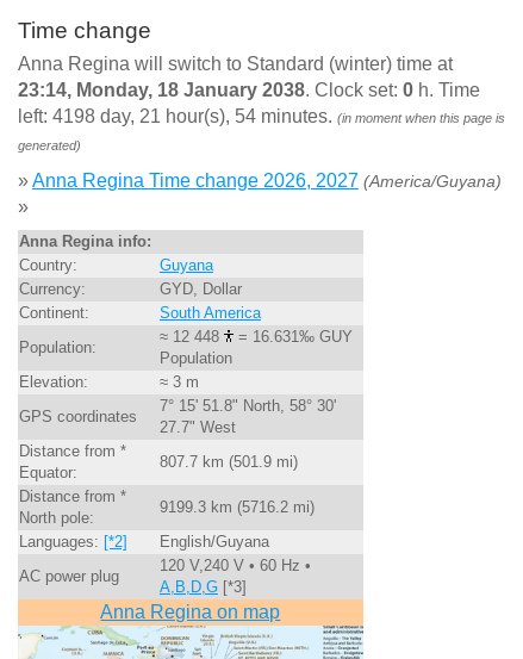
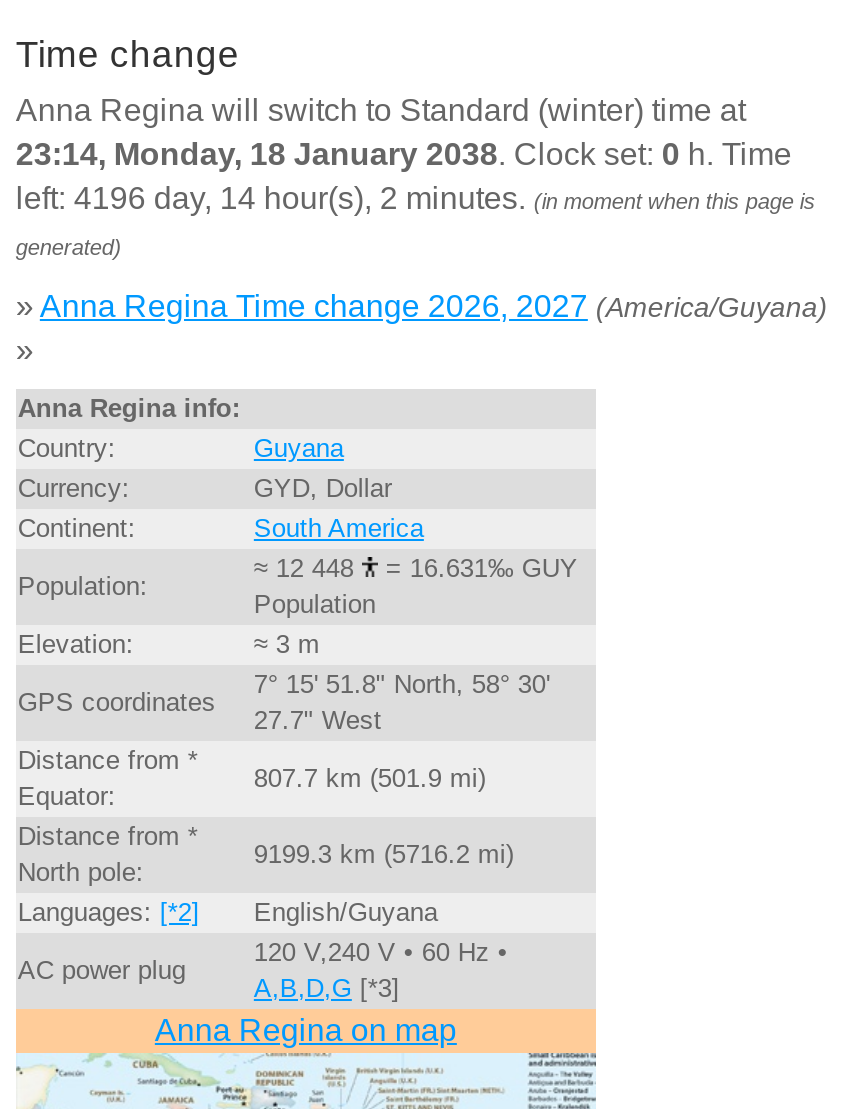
[18,106,505,127] left: 4198 day, 21 hour(s), 54 minutes. (in moment when this page is -> [16,181,816,215] left: 4196 day, 14 hour(s), 2 minutes. (in moment when this page is

